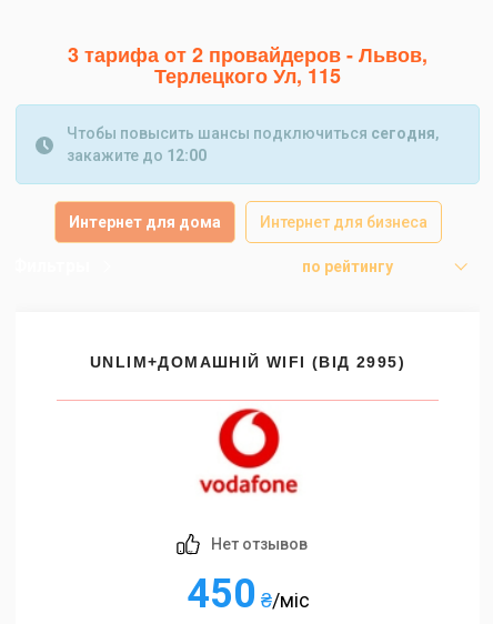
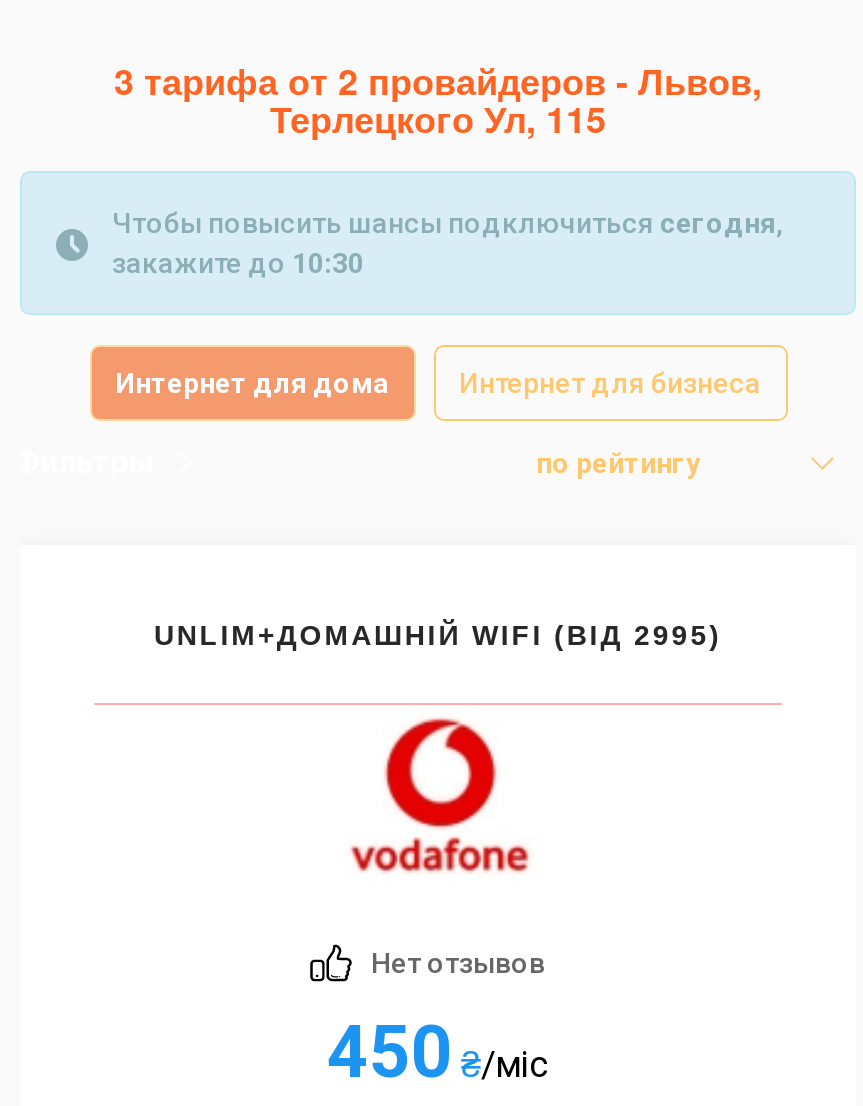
[67,147,207,164] закажите до 12:00 -> [112,247,364,279] закажите до 10:30

